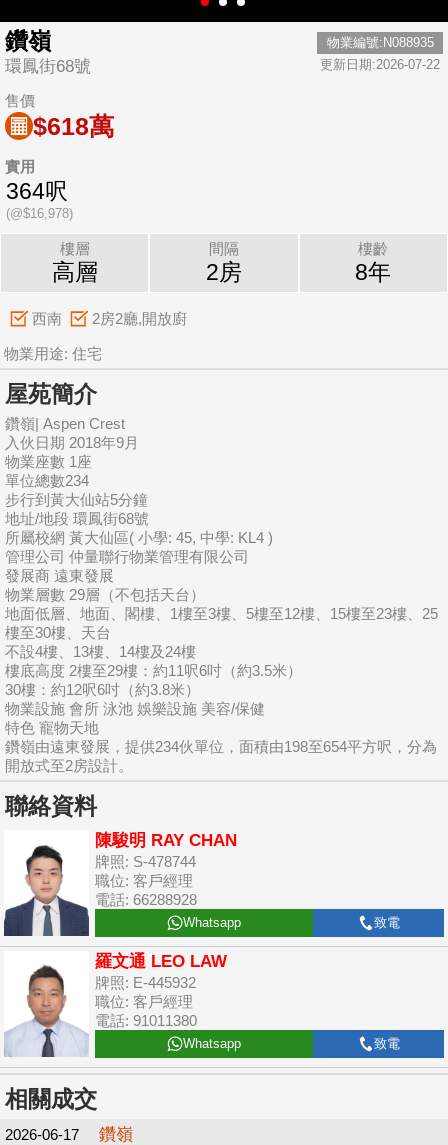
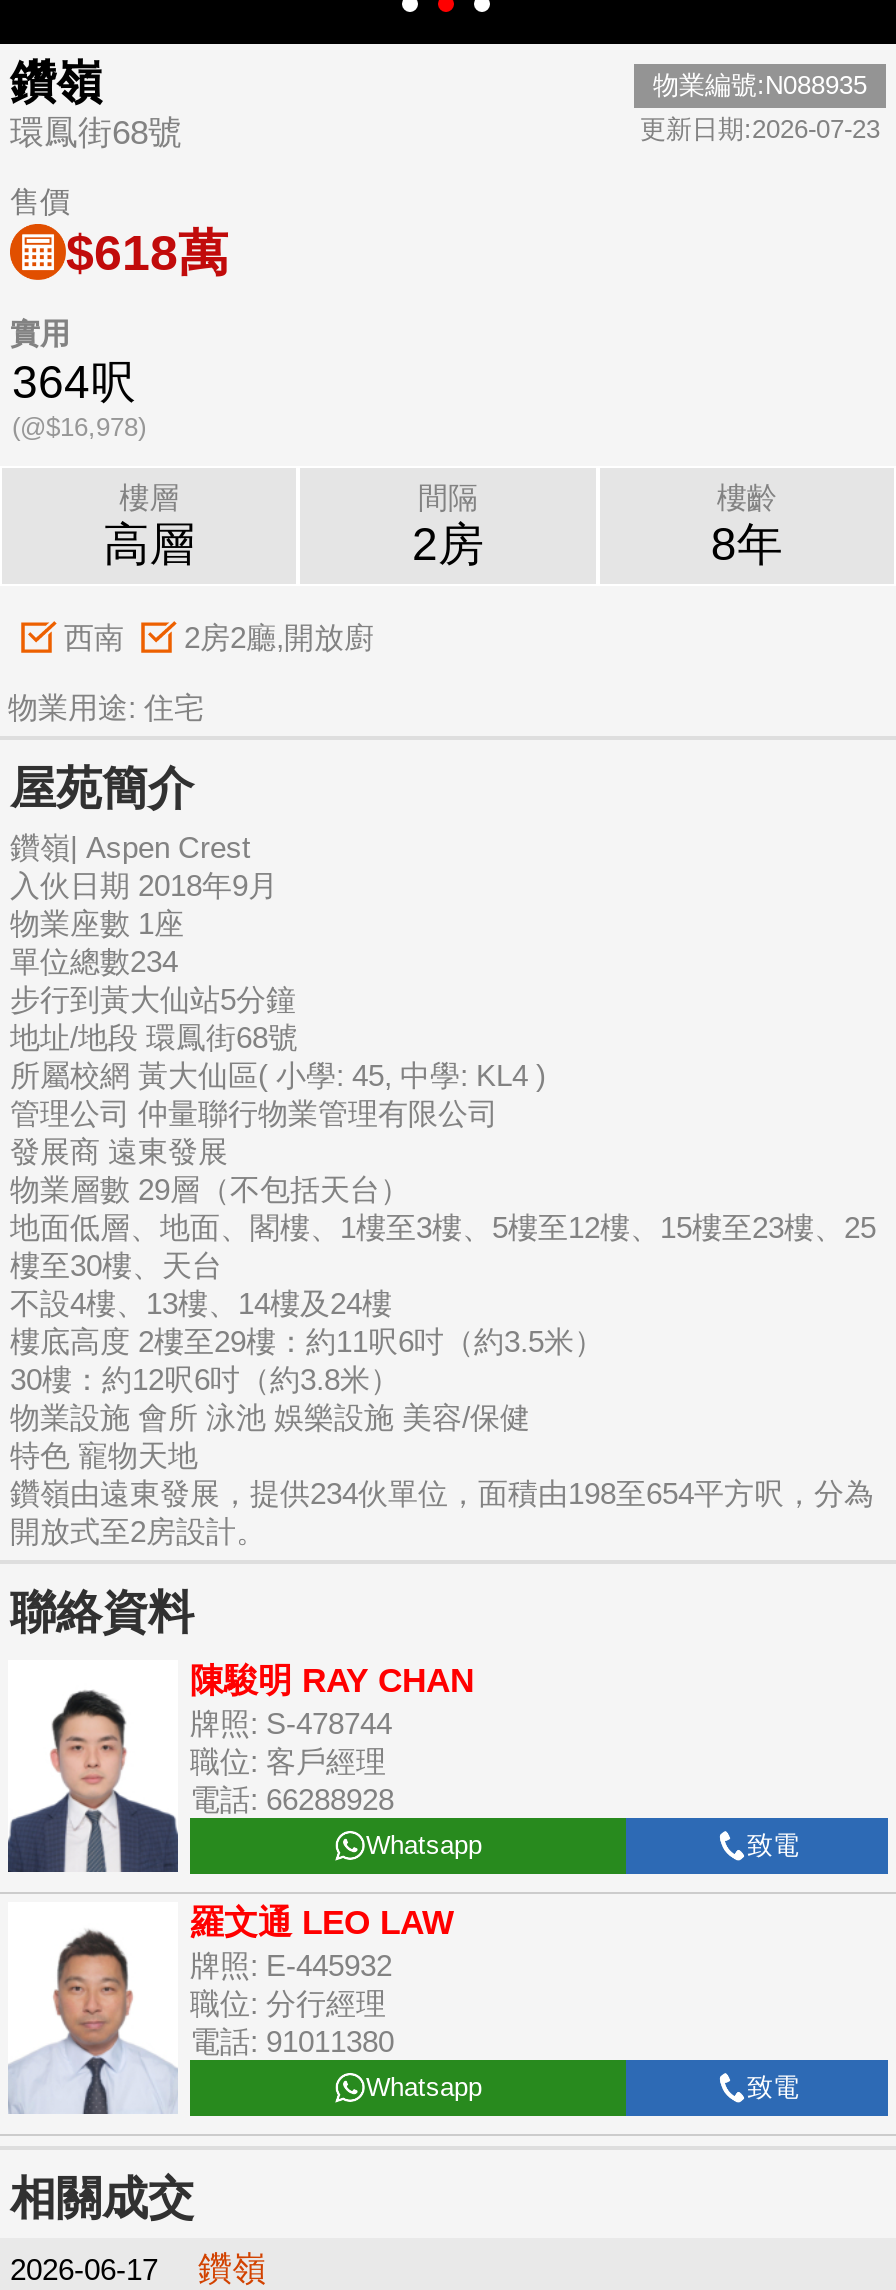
[320,57,440,72] 更新日期:2026-07-22 -> [640,114,880,144] 更新日期:2026-07-23
[95,993,193,1010] 職位: 客戶經理 -> [190,1986,386,2020] 職位: 分行經理

